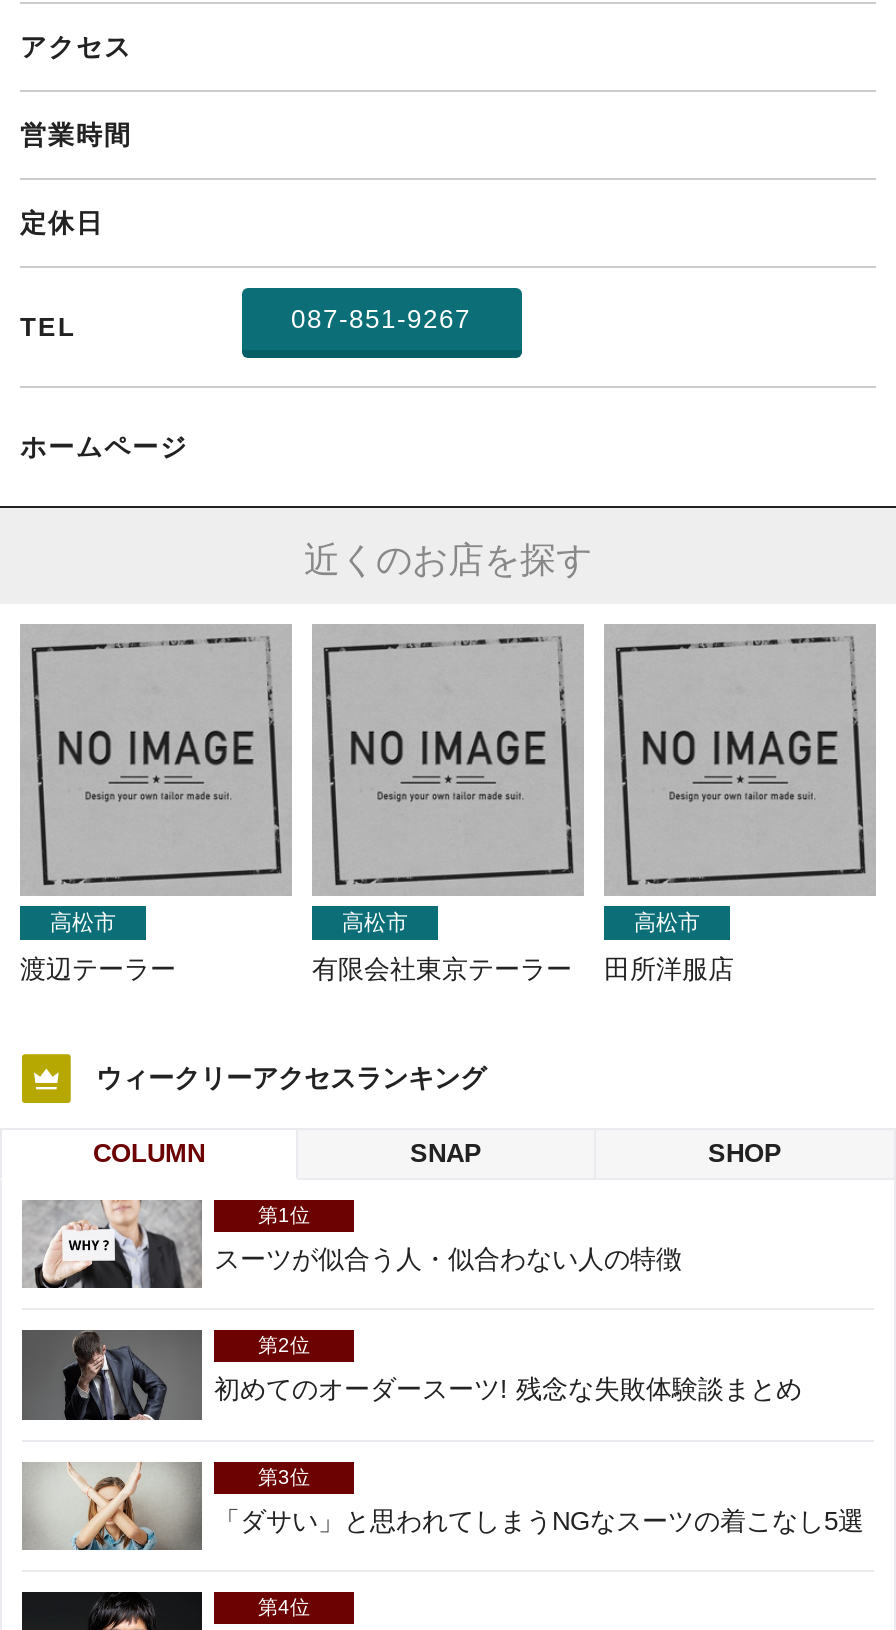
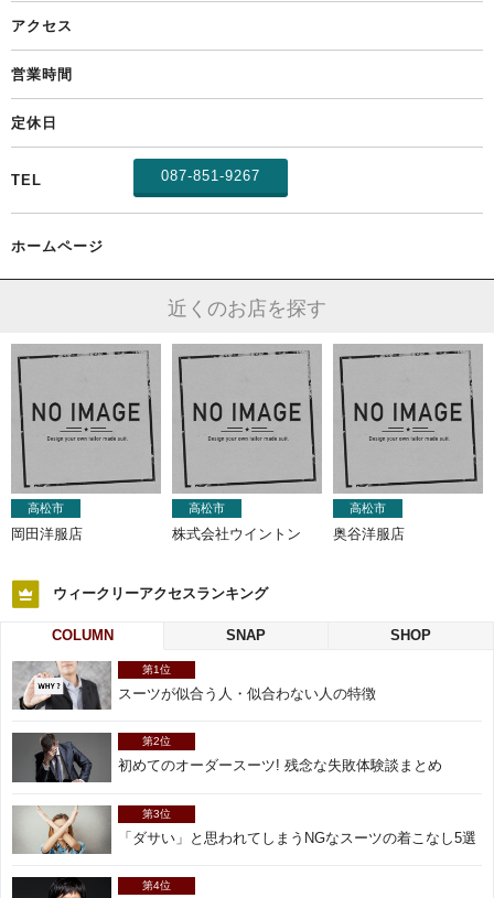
[20,954,176,984] 渡辺テーラー -> [11,526,83,542] 岡田洋服店
[312,954,572,984] 有限会社東京テーラー -> [172,526,301,542] 株式会社ウイントン
[604,954,734,984] 田所洋服店 -> [333,526,405,542] 奥谷洋服店

